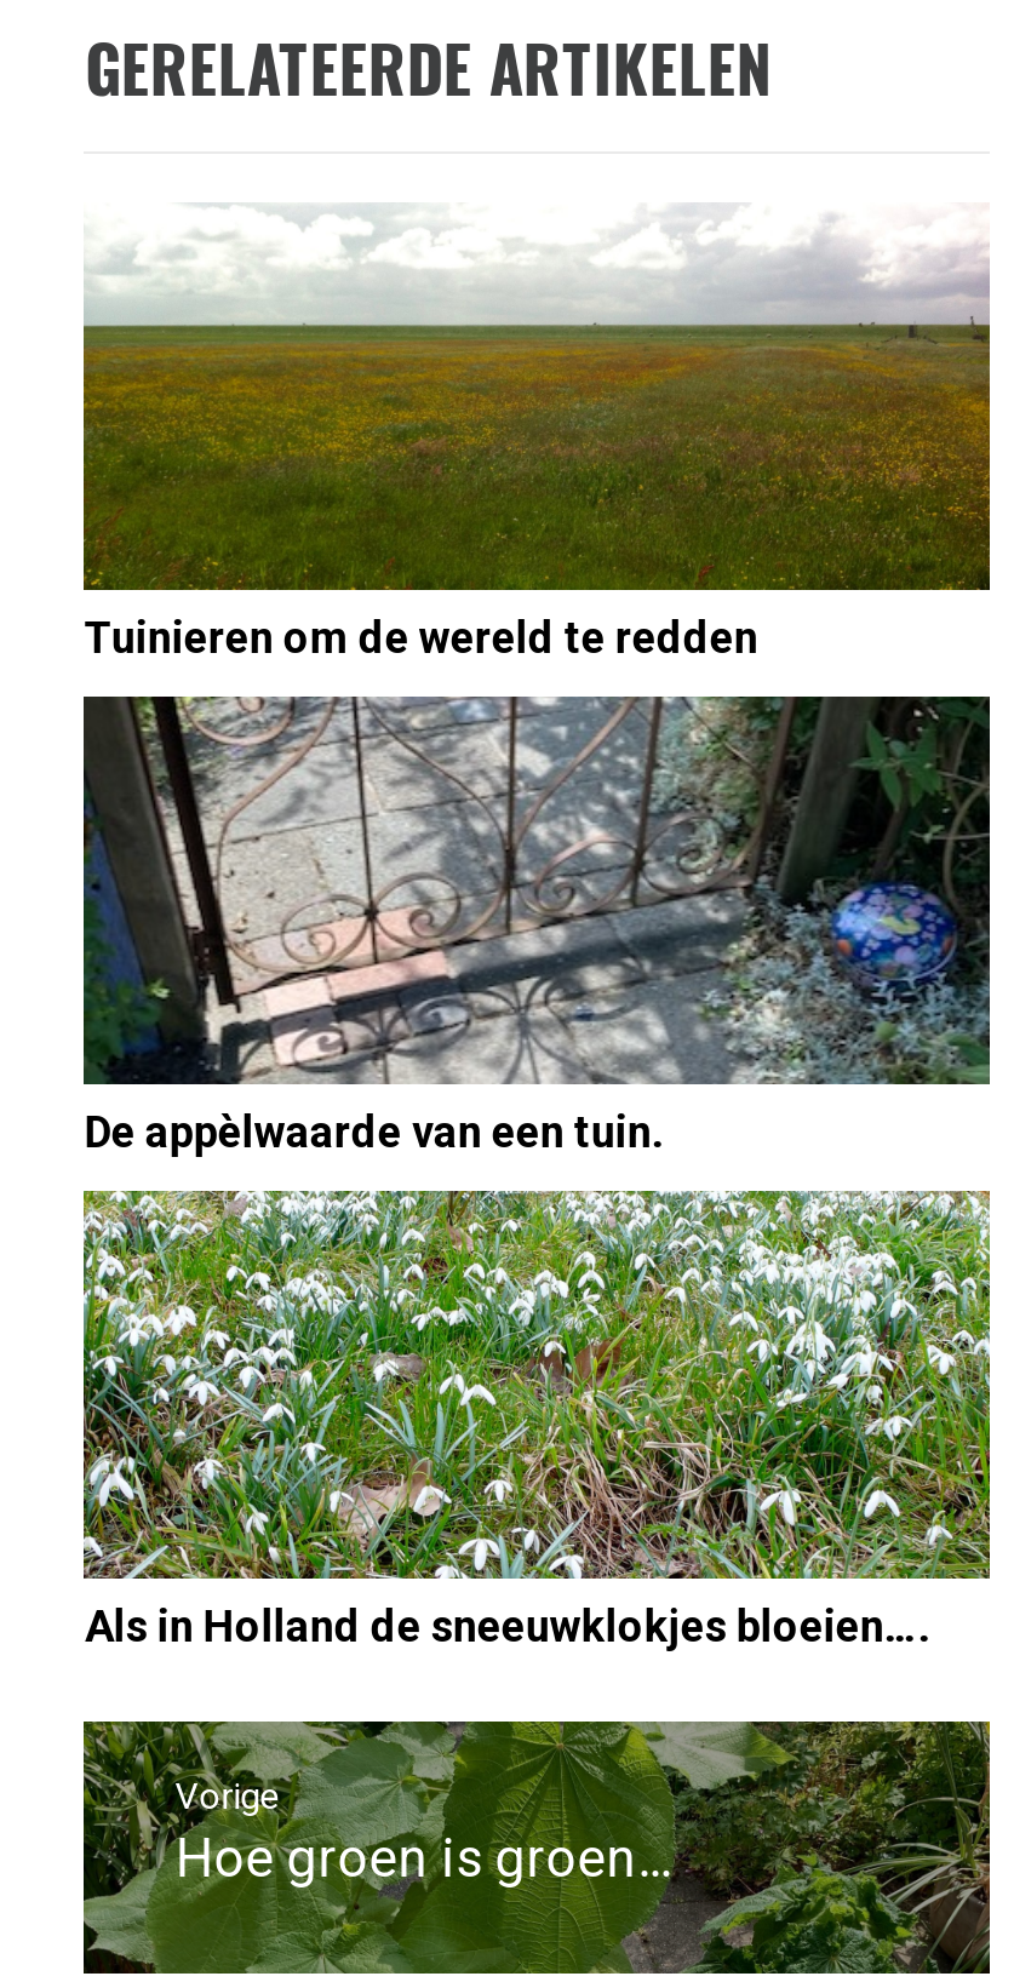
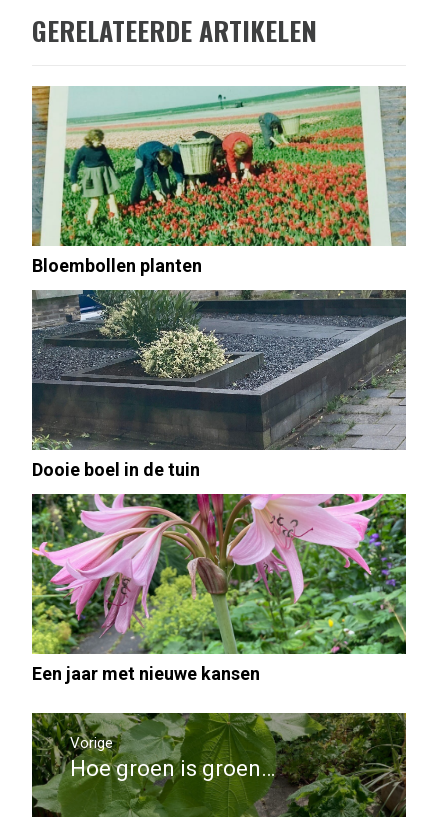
[81,202,992,662] [image] | Tuinieren om de wereld te redden -> [31,85,407,276] [image] | Bloembollen planten
[84,697,990,1156] [image] | De appèlwaarde van een tuin. -> [32,289,407,480] [image] | Dooie boel in de tuin
[81,1188,992,1651] [image] | Als in Holland de sneeuwklokjes bloeien…. -> [31,493,407,684] [image] | Een jaar met nieuwe kansen

